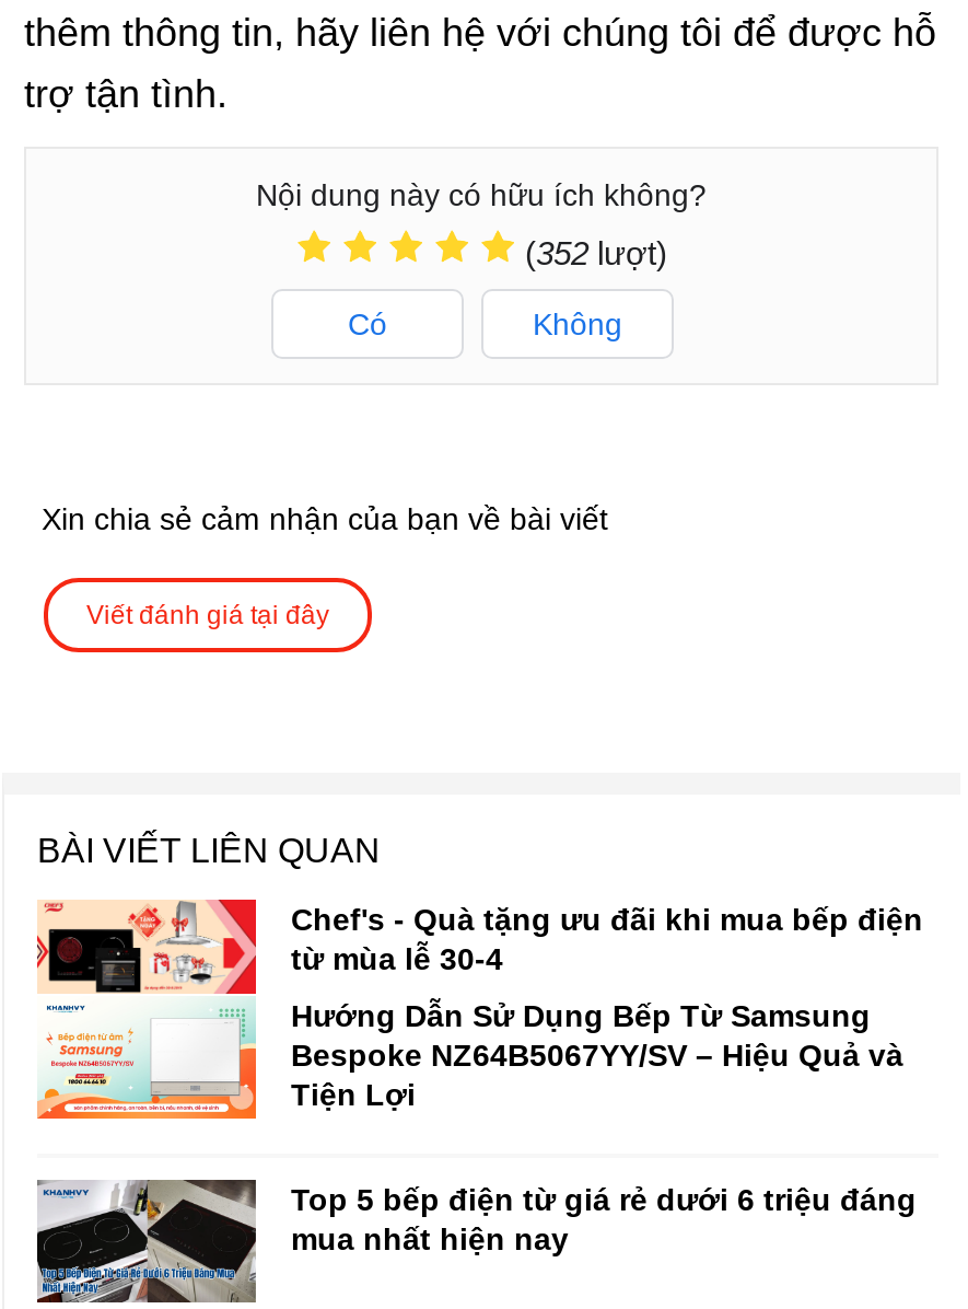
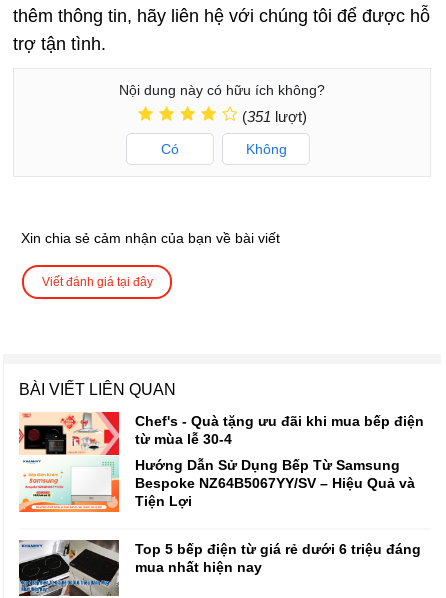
[525,232,667,271] (352 lượt) -> [242,107,307,125] (351 lượt)

